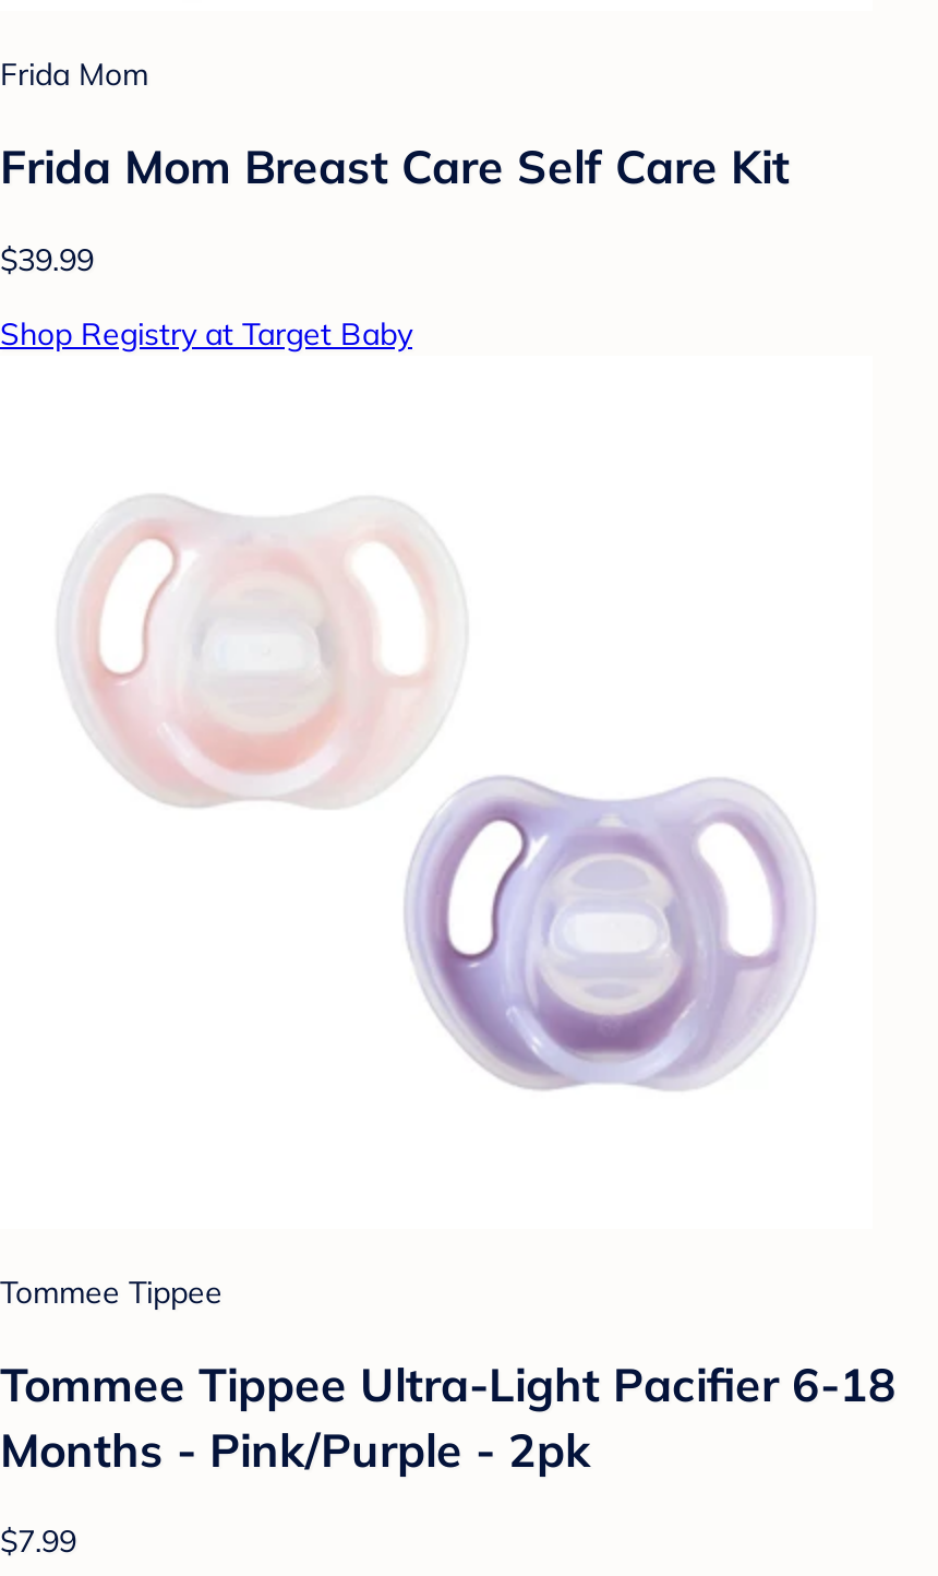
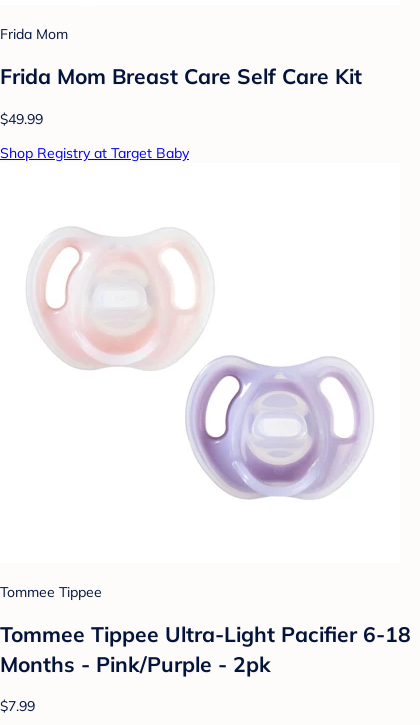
[0,239,94,279] $39.99 -> [0,110,43,128] $49.99

